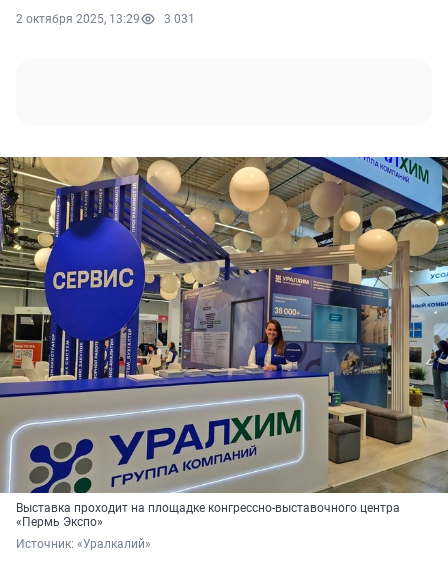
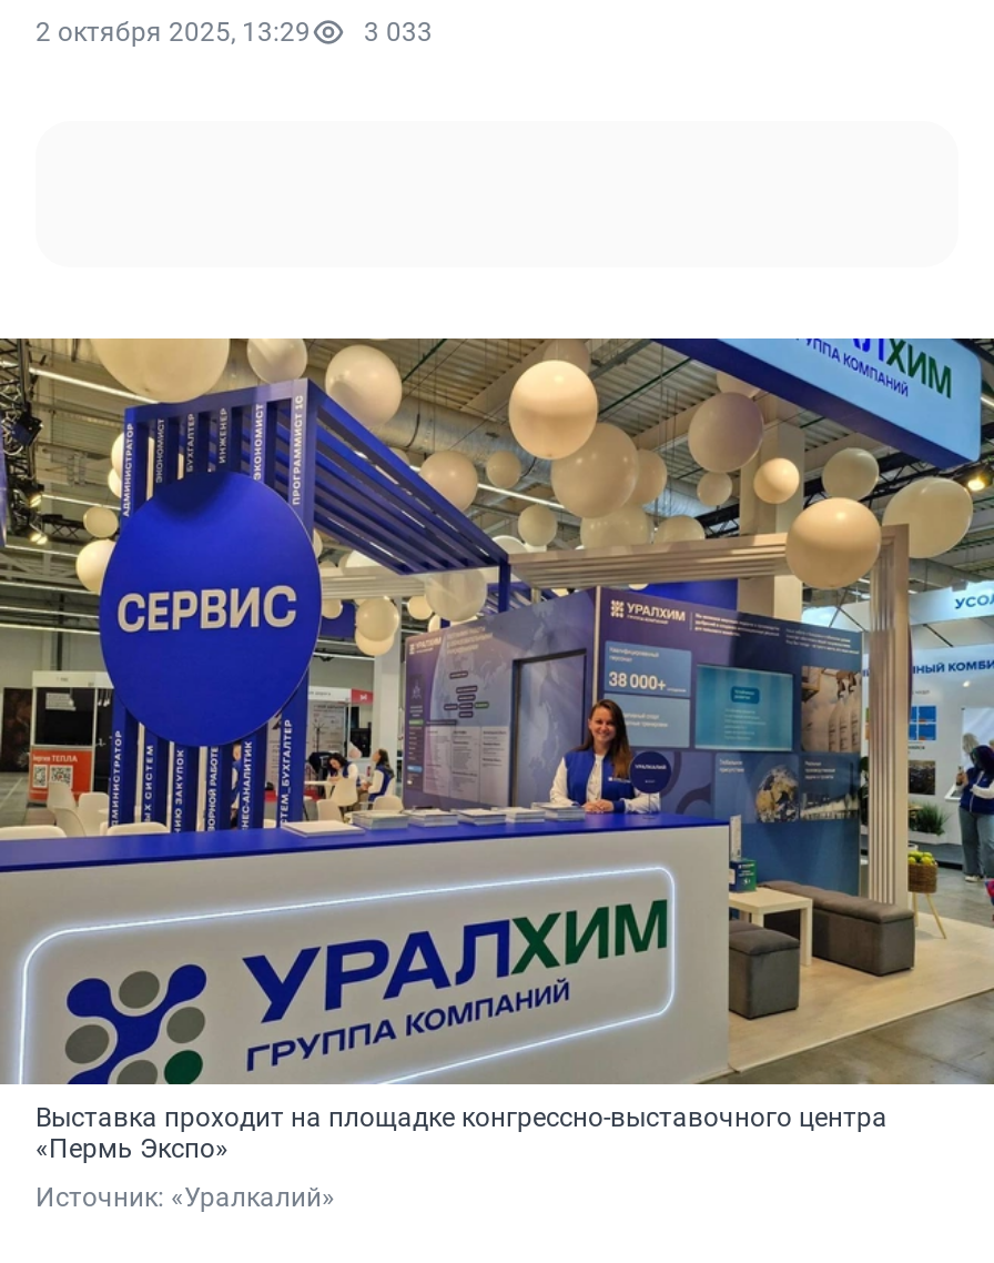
[16,12,195,26] 2 октября 2025, 13:29 3 031 -> [35,17,433,48] 2 октября 2025, 13:29 3 033

